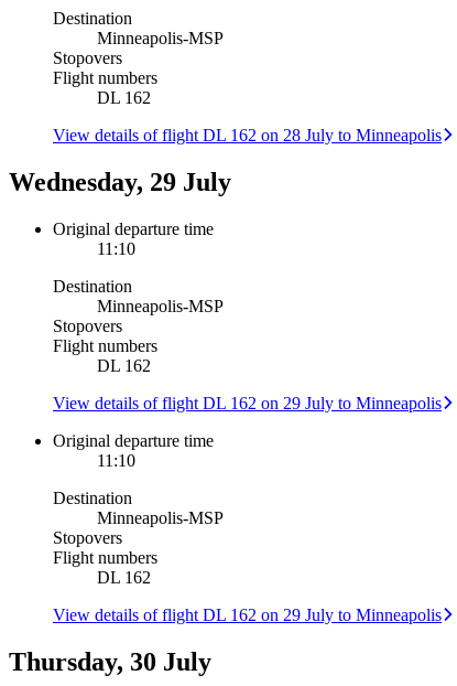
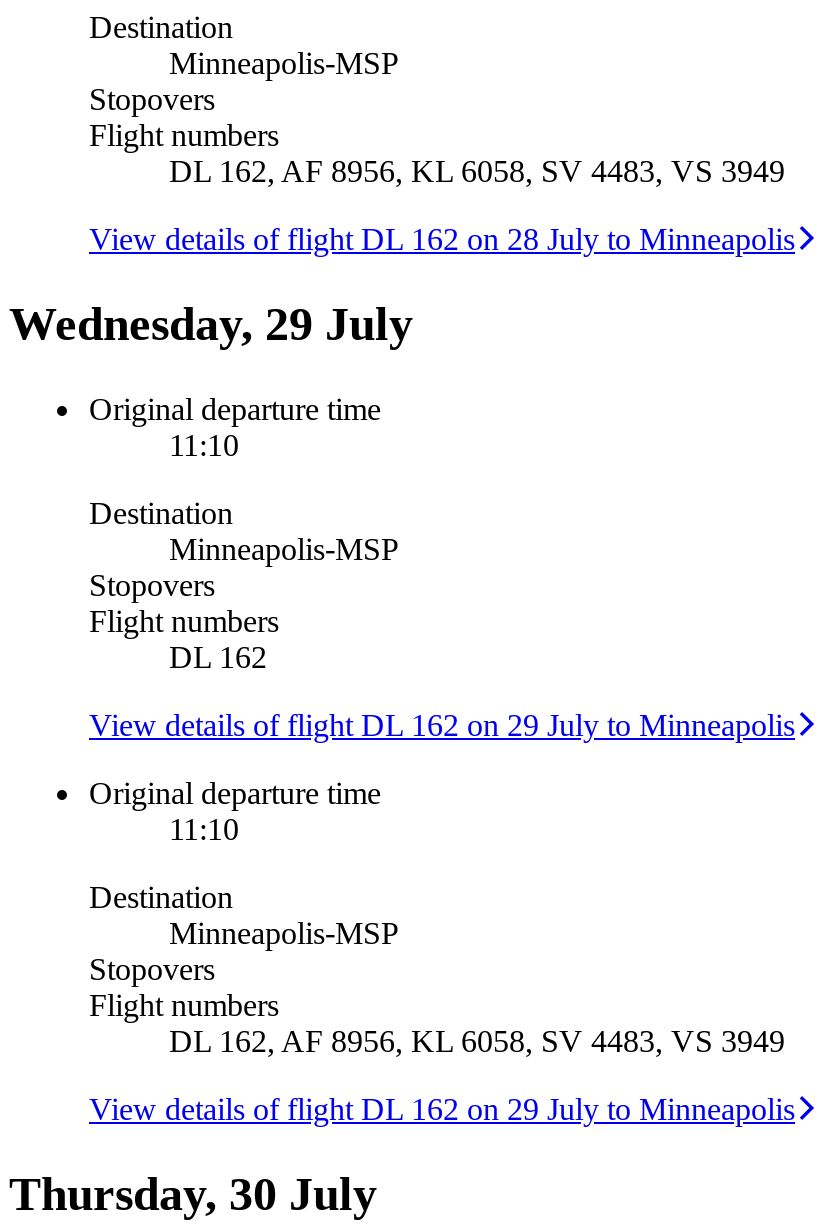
[97,89,151,107] DL 162 -> [169,154,785,188] DL 162, AF 8956, KL 6058, SV 4483, VS 3949
[97,568,151,587] DL 162 -> [169,1023,785,1057] DL 162, AF 8956, KL 6058, SV 4483, VS 3949

